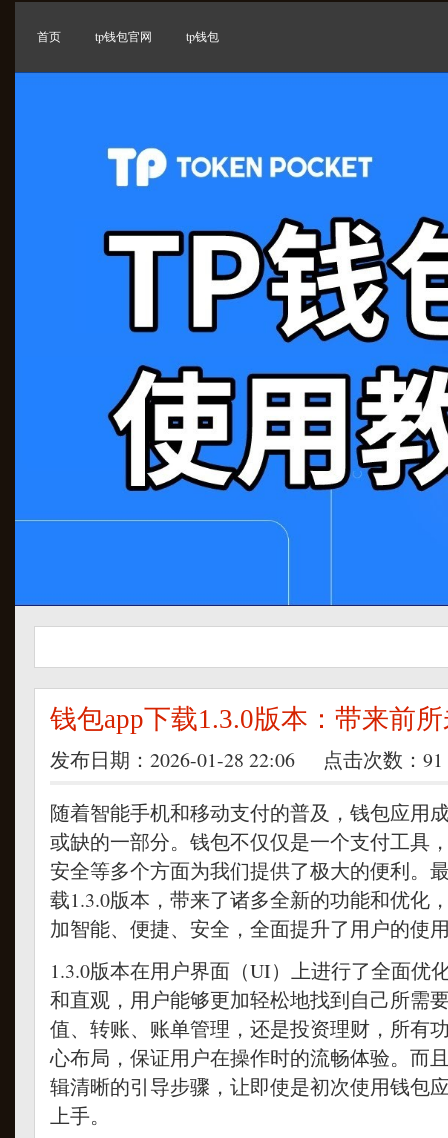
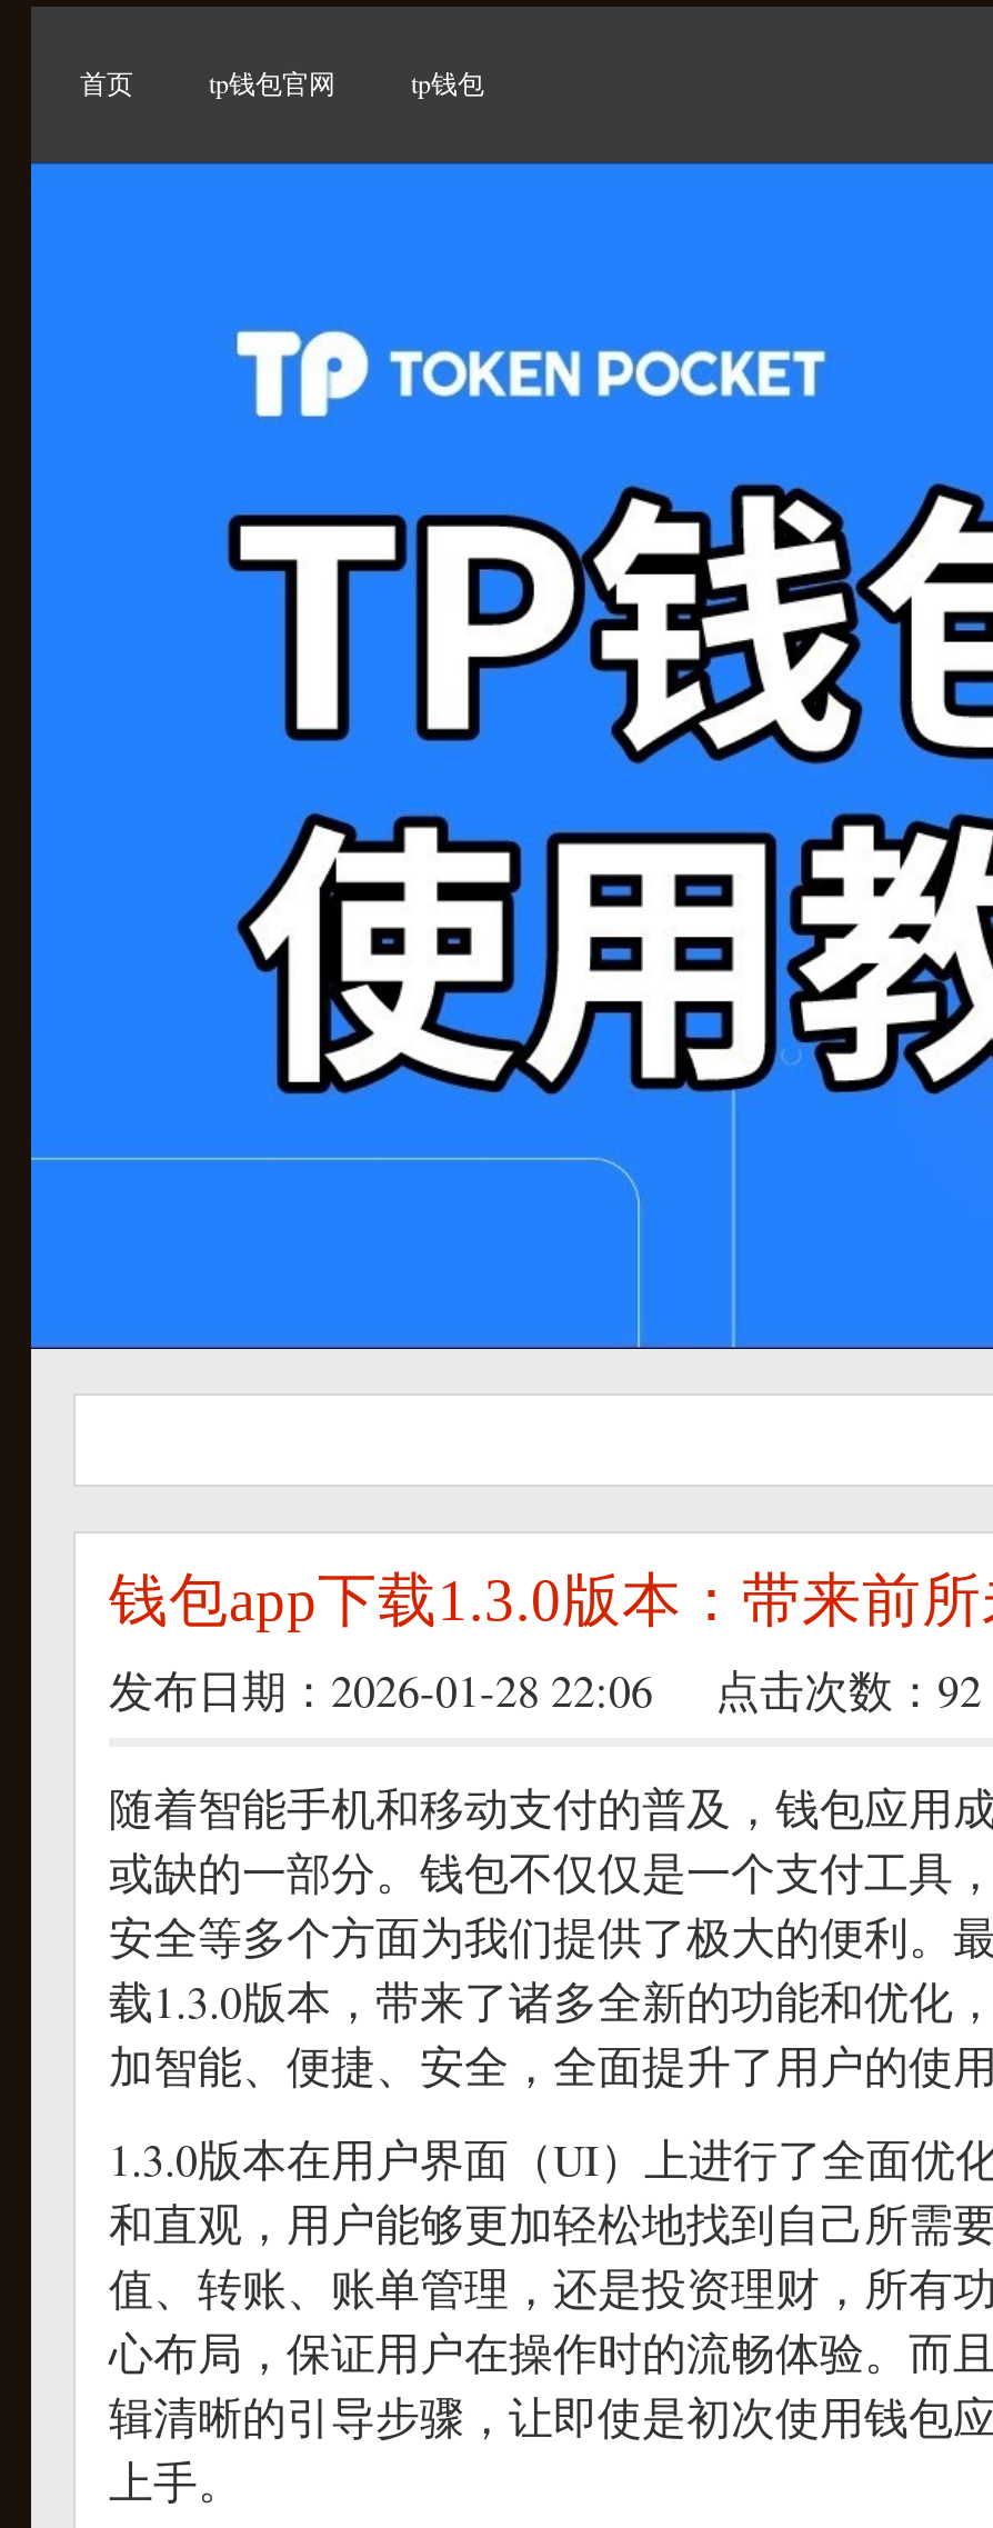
[50,746,443,773] 发布日期：2026-01-28 22:06 点击次数：91 -> [109,1661,982,1721] 发布日期：2026-01-28 22:06 点击次数：92

